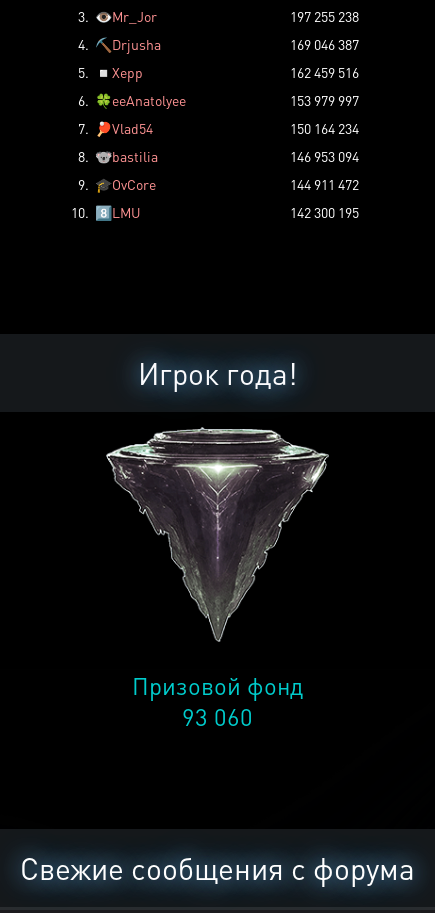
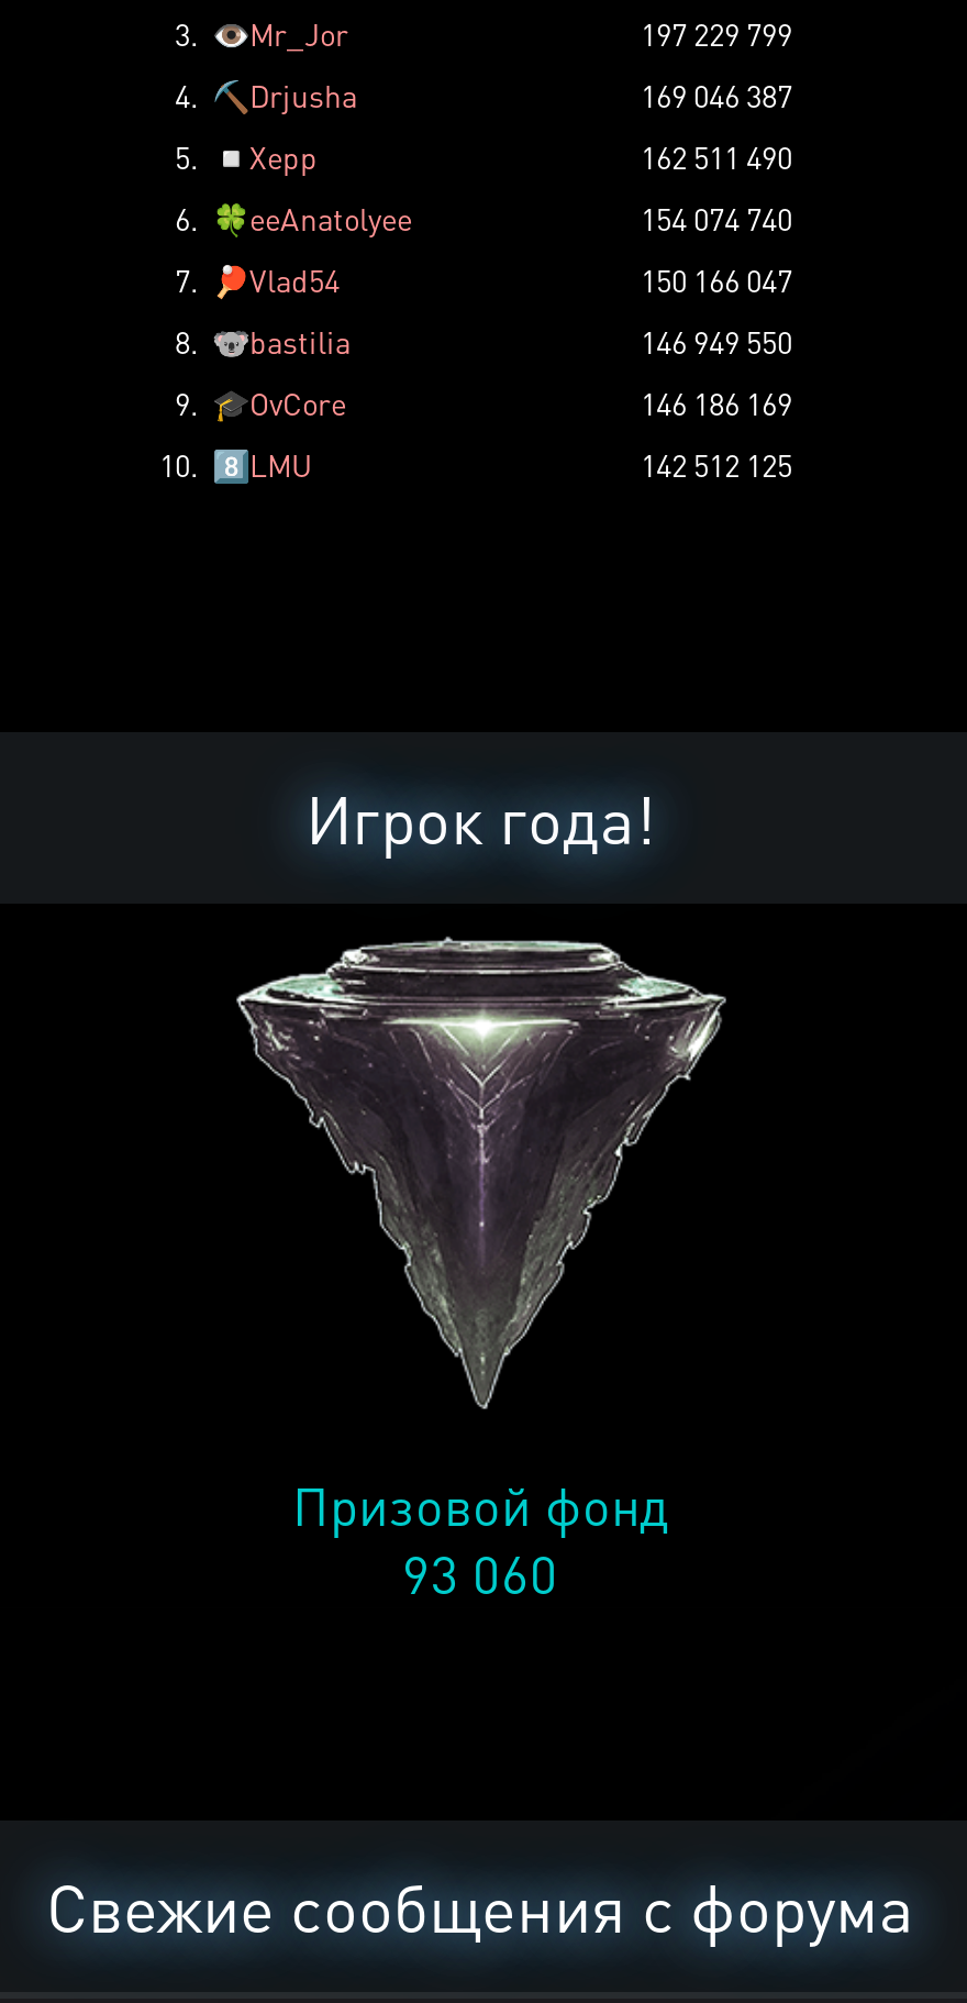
[290,7,359,25] 197 255 238 -> [641,13,792,53] 197 229 799
[290,63,359,81] 162 459 516 -> [641,136,792,176] 162 511 490
[290,91,359,109] 153 979 997 -> [641,198,792,237] 154 074 740
[290,119,359,137] 150 164 234 -> [641,259,792,299] 150 166 047
[290,147,359,165] 146 953 094 -> [641,321,792,361] 146 949 550
[290,175,359,193] 144 911 472 -> [641,383,792,422] 146 186 169
[290,203,359,221] 142 300 195 -> [641,444,792,484] 142 512 125

